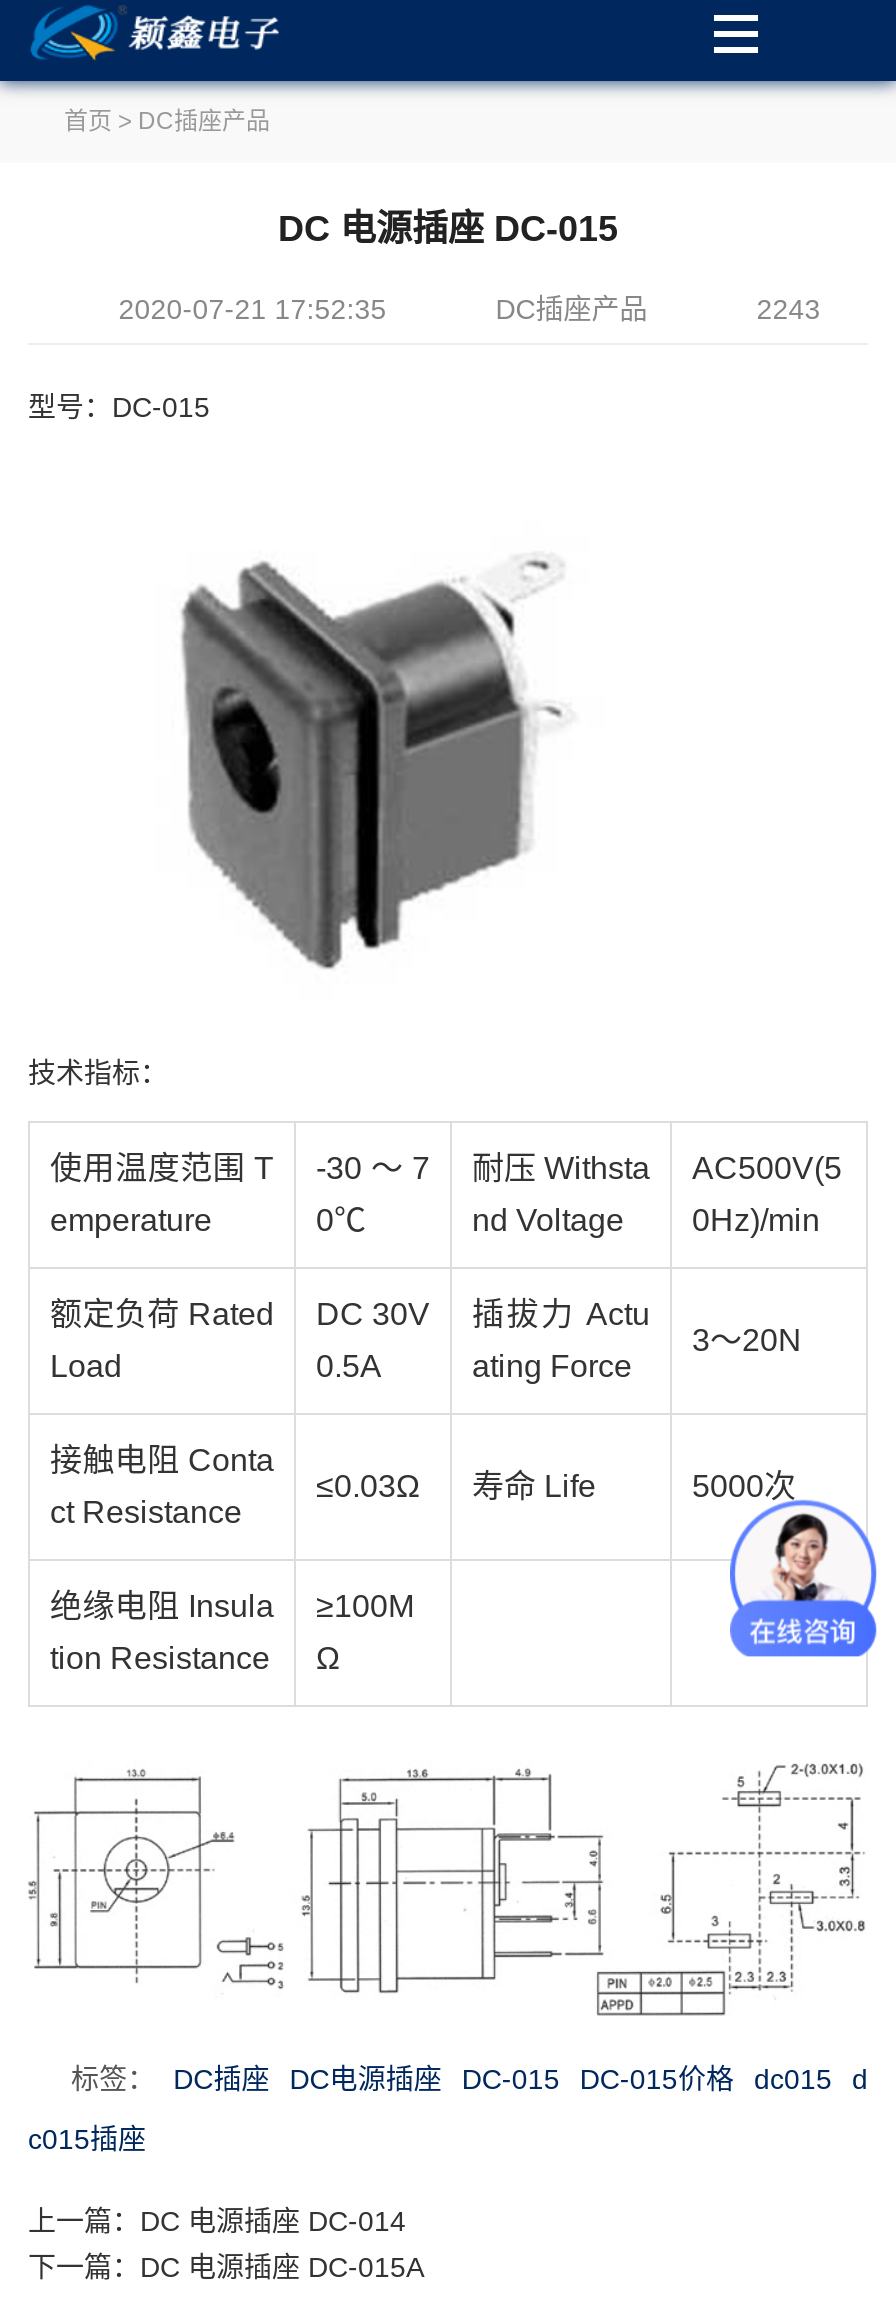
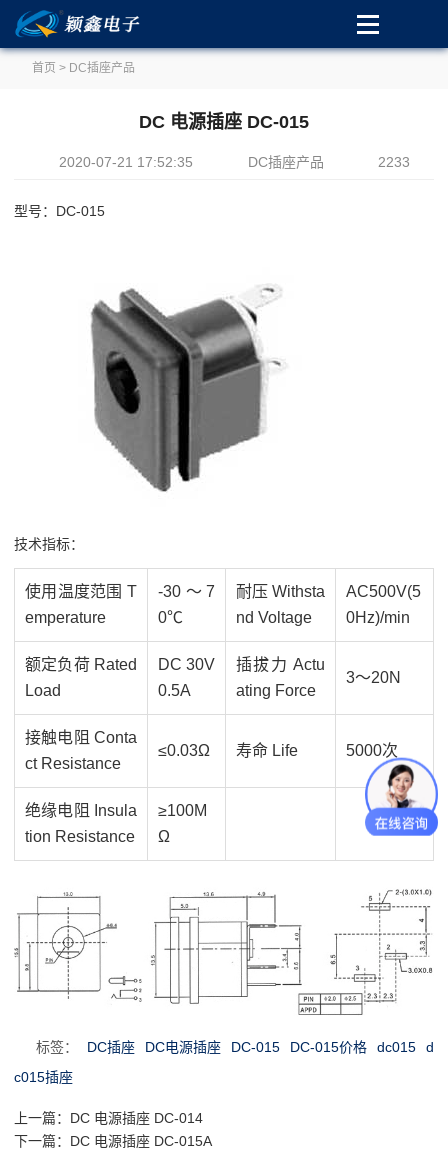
[748,293,820,325] 2243 -> [374,154,410,170] 2233

